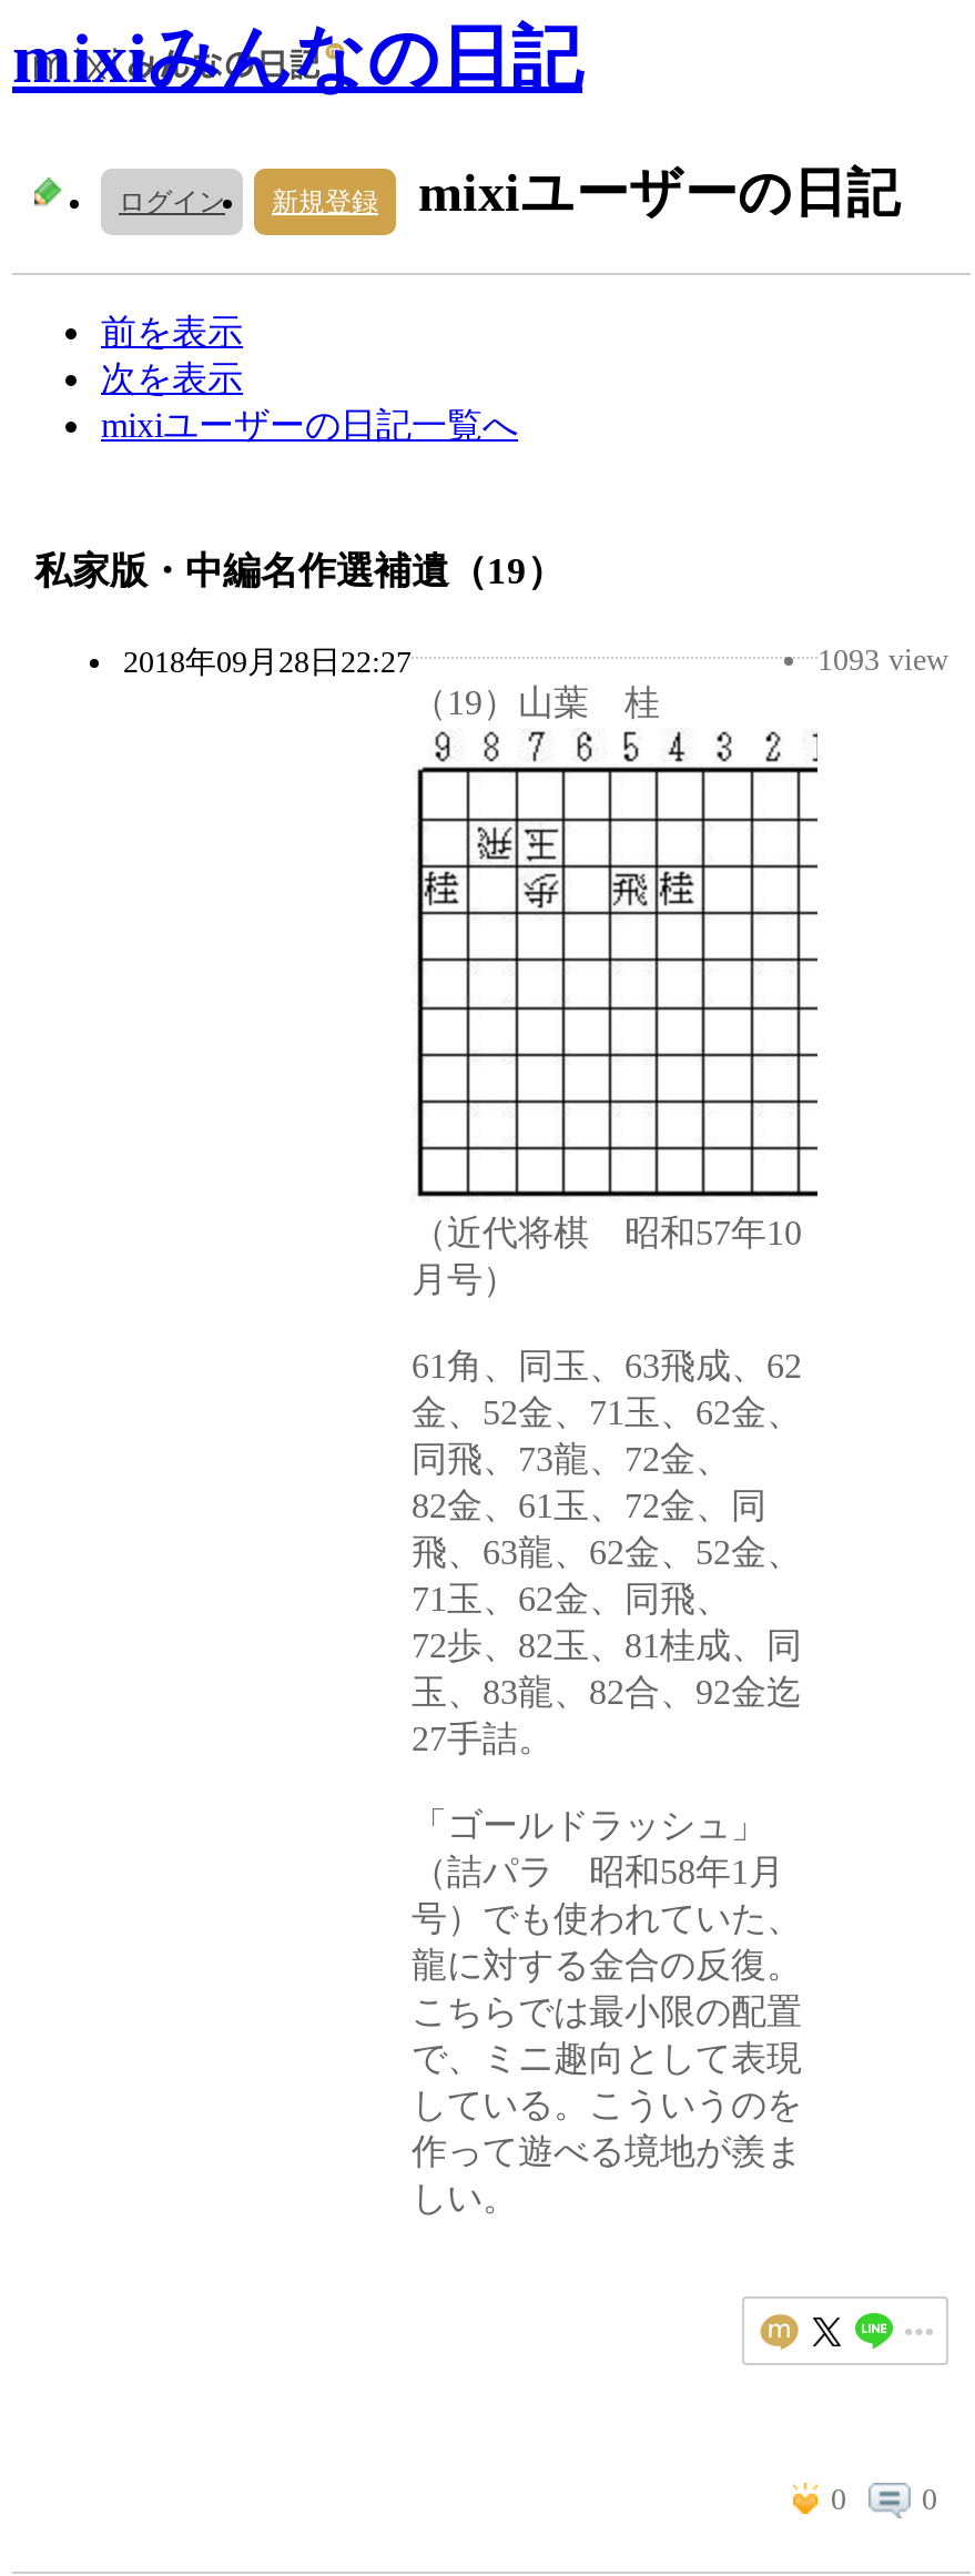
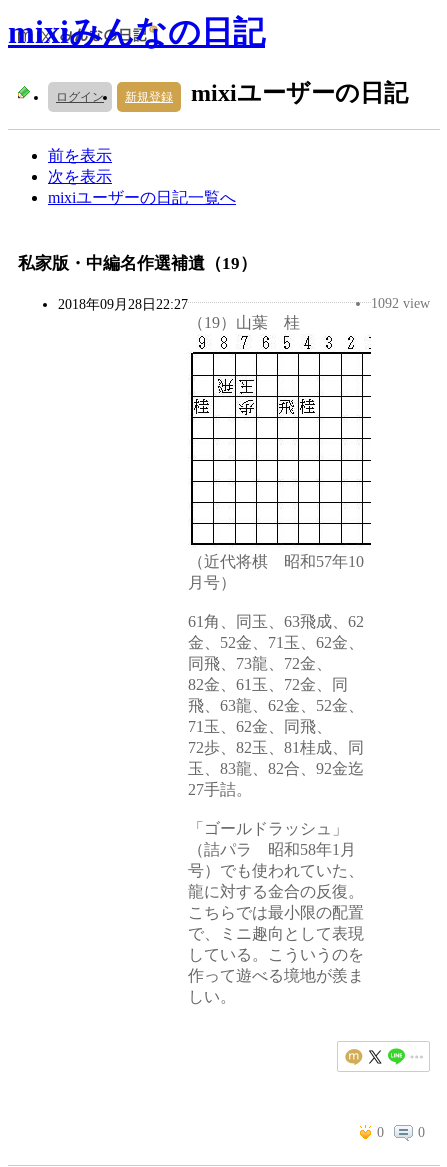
[817,643,948,677] 1093 view -> [371,296,430,311] 1092 view

